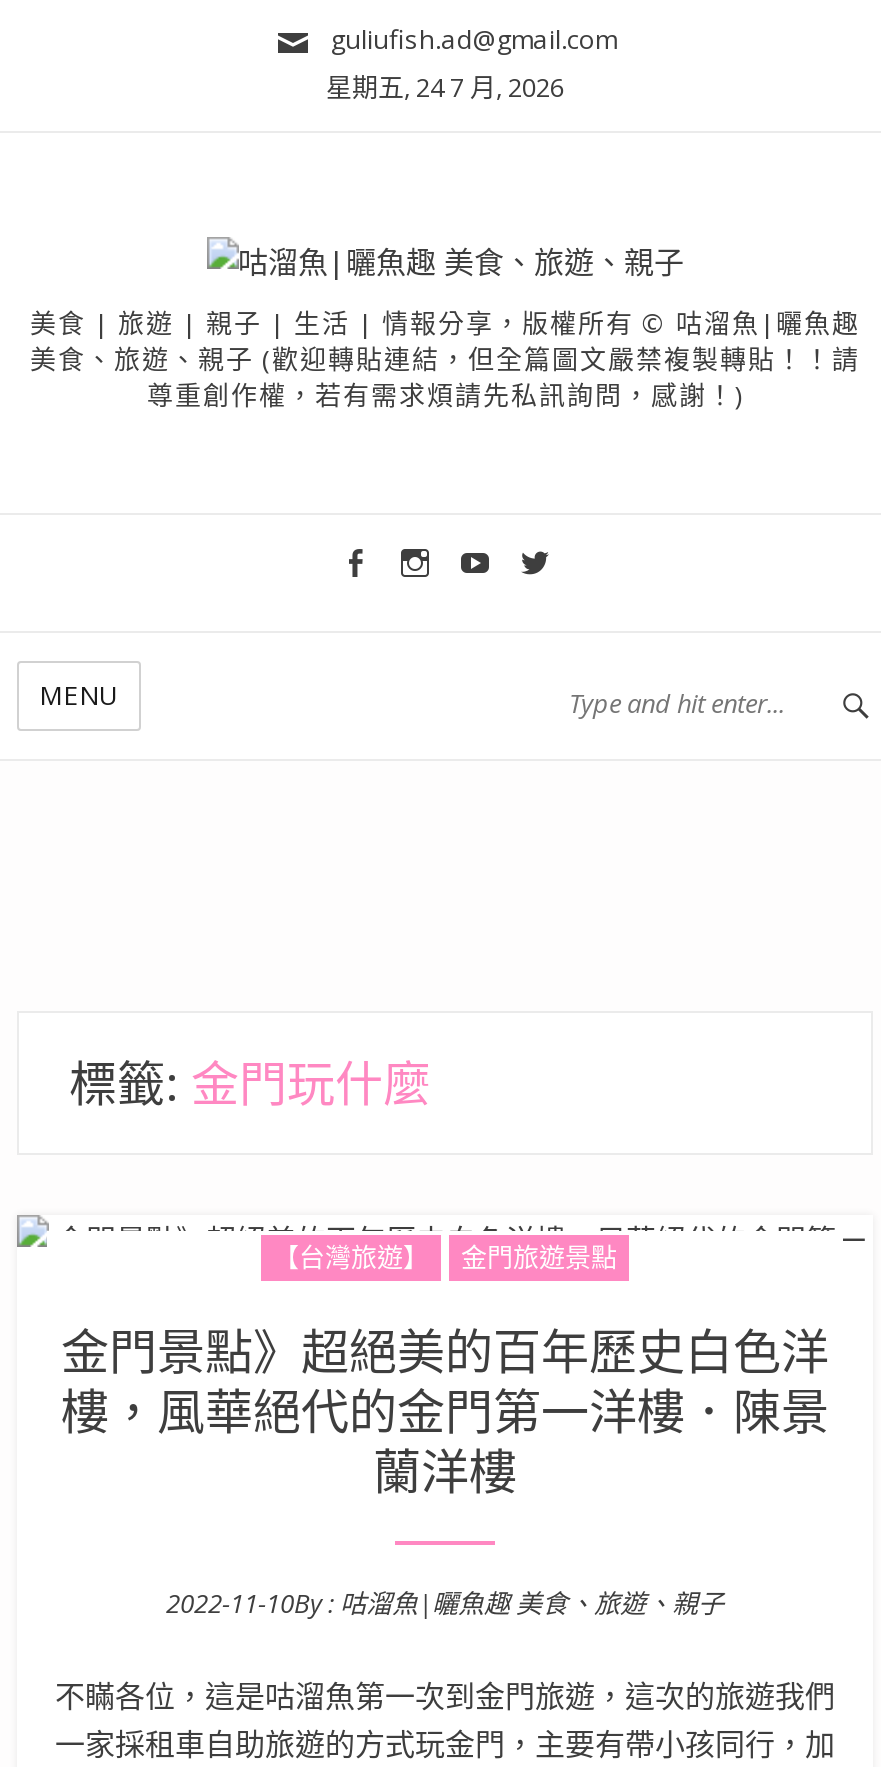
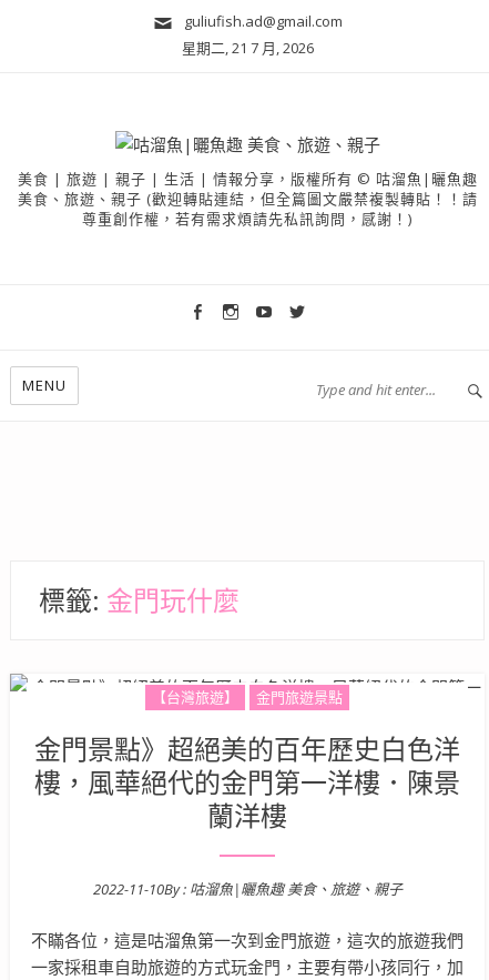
[326,69,564,105] 星期五, 24 7 月, 2026 -> [181,38,313,58] 星期二, 21 7 月, 2026

